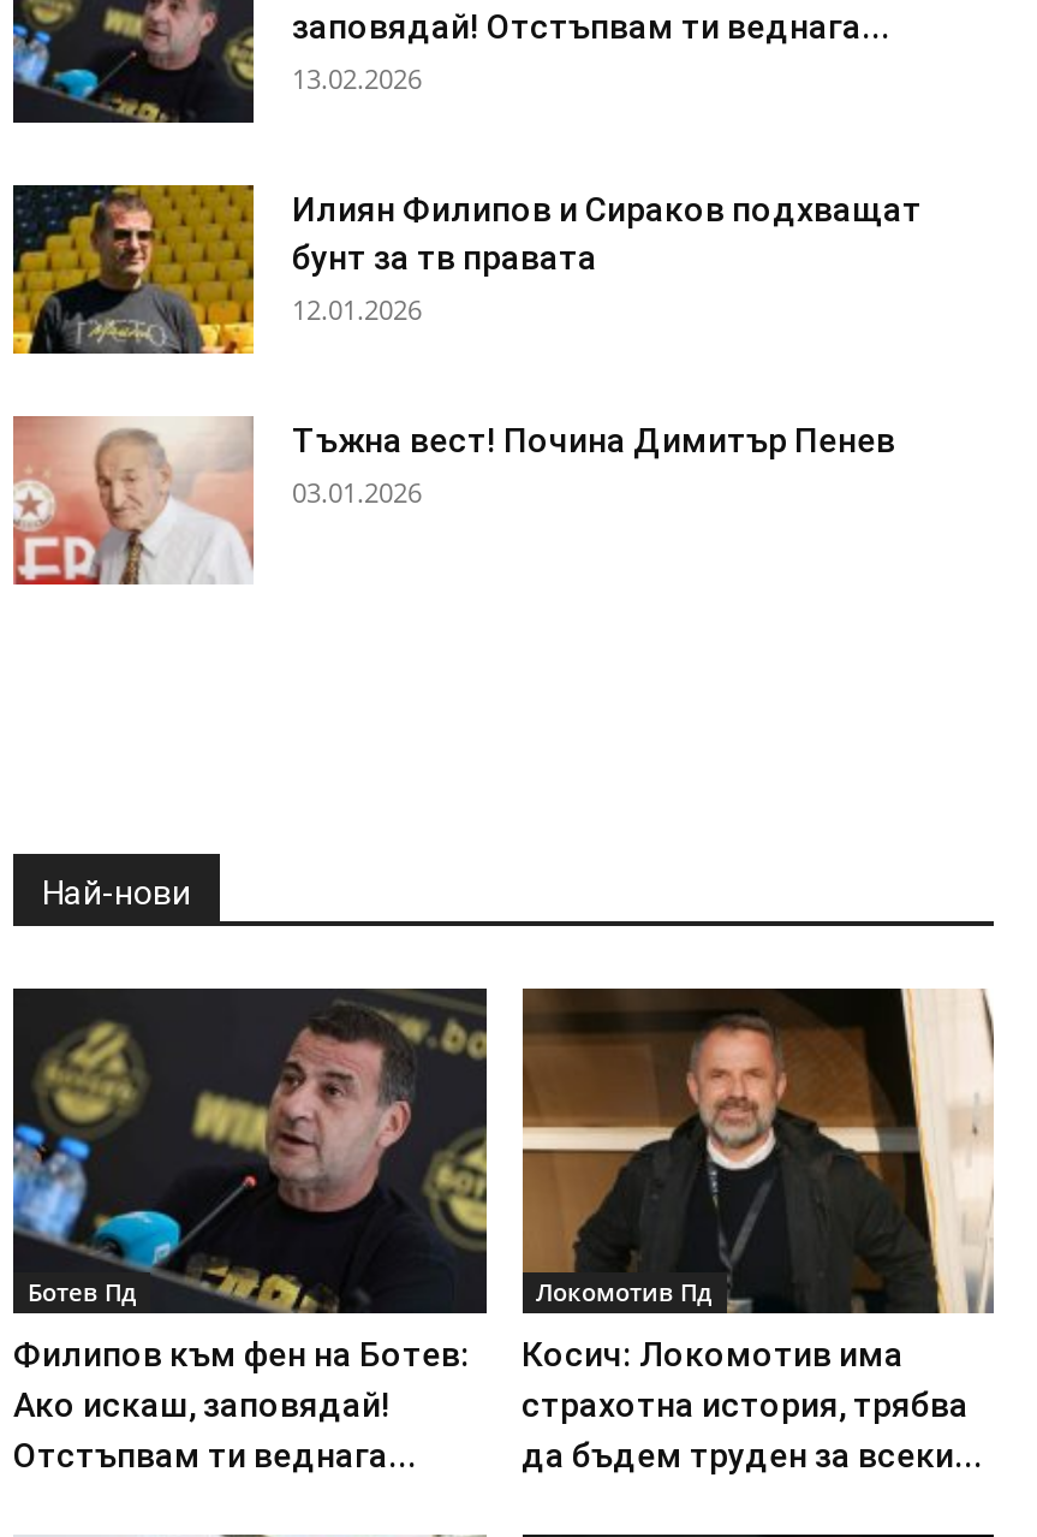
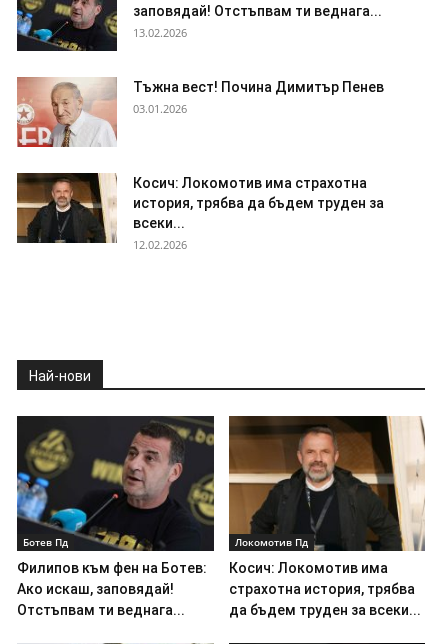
[11,183,922,356] [image] | Илиян Филипов и Сираков подхващат | бунт за тв правата | 12.01.2026 -> none
moved [11,414,895,589] -> [16,76,384,149]: [image] | Тъжна вест! Почина Димитър Пенев | 03.01.2026
none -> [16,172,384,252] [image] | Косич: Локомотив има страхотна | история, трябва да бъдем труден за | всеки... | 12.02.2026

